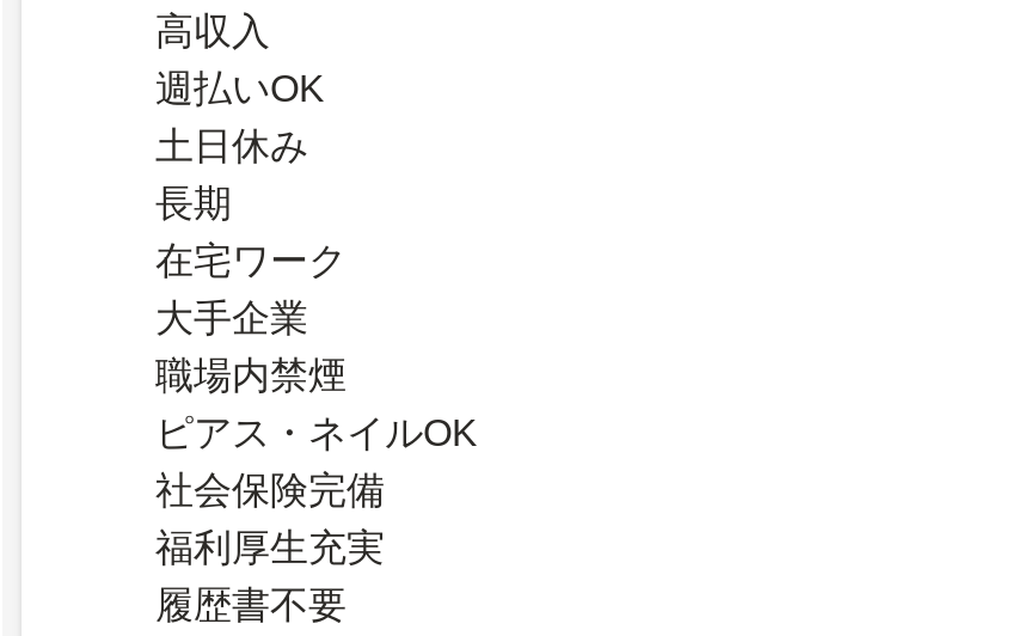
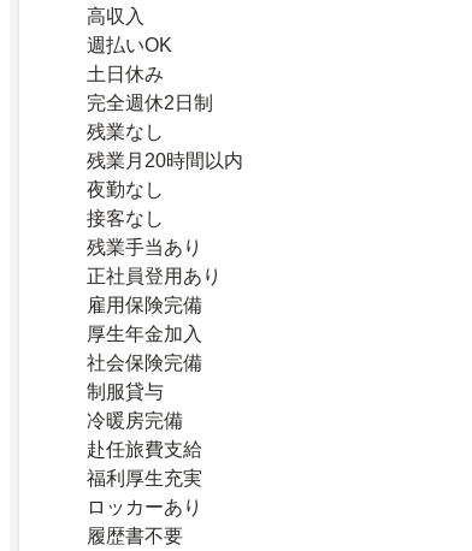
[155,183,478,453] 長期 | 在宅ワーク | 大手企業 | 職場内禁煙 | ピアス・ネイルOK -> [87,92,243,343] 完全週休2日制 | 残業なし | 残業月20時間以内 | 夜勤なし | 接客なし | 残業手当あり | 正社員登用あり | 雇用保険完備 | 厚生年金加入
none -> [87,381,202,459] 制服貸与 | 冷暖房完備 | 赴任旅費支給
none -> [87,496,202,517] ロッカーあり

